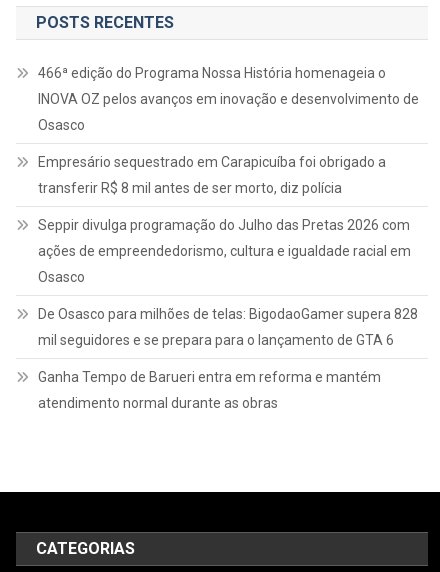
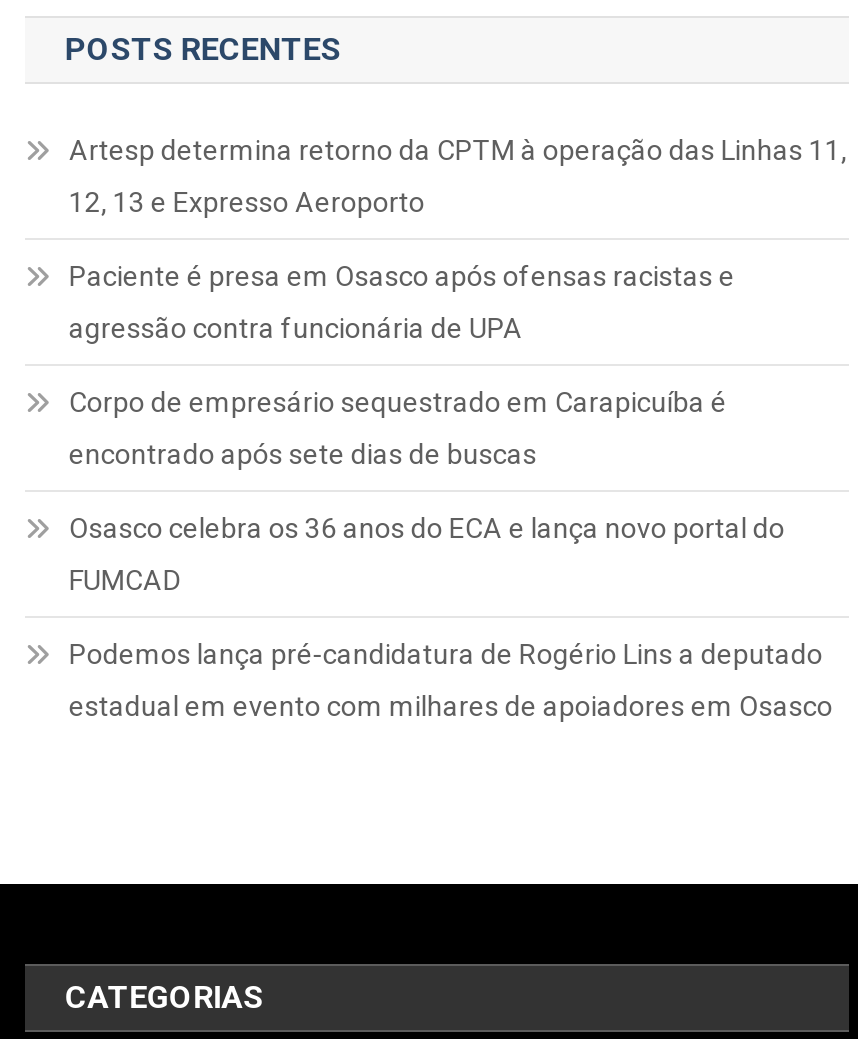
[38,65,419,411] 466ª edição do Programa Nossa História homenageia o | INOVA OZ pelos avanços em inovação e desenvolvimento de | Osasco | Empresário sequestrado em Carapicuíba foi obrigado a | transferir R$ 8 mil antes de ser morto, diz polícia | Seppir divulga programação do Julho das Pretas 2026 com | ações de empreendedorismo, cultura e igualdade racial em | Osasco | De Osasco para milhões de telas: BigodaoGamer supera 828 | mil seguidores e se prepara para o lançamento de GTA 6 | Ganha Tempo de Barueri entra em reforma e mantém | atendimento normal durante as obras -> [69,134,847,722] Artesp determina retorno da CPTM à operação das Linhas 11, | 12, 13 e Expresso Aeroporto | Paciente é presa em Osasco após ofensas racistas e | agressão contra funcionária de UPA | Corpo de empresário sequestrado em Carapicuíba é | encontrado após sete dias de buscas | Osasco celebra os 36 anos do ECA e lança novo portal do | FUMCAD | Podemos lança pré-candidatura de Rogério Lins a deputado | estadual em evento com milhares de apoiadores em Osasco

